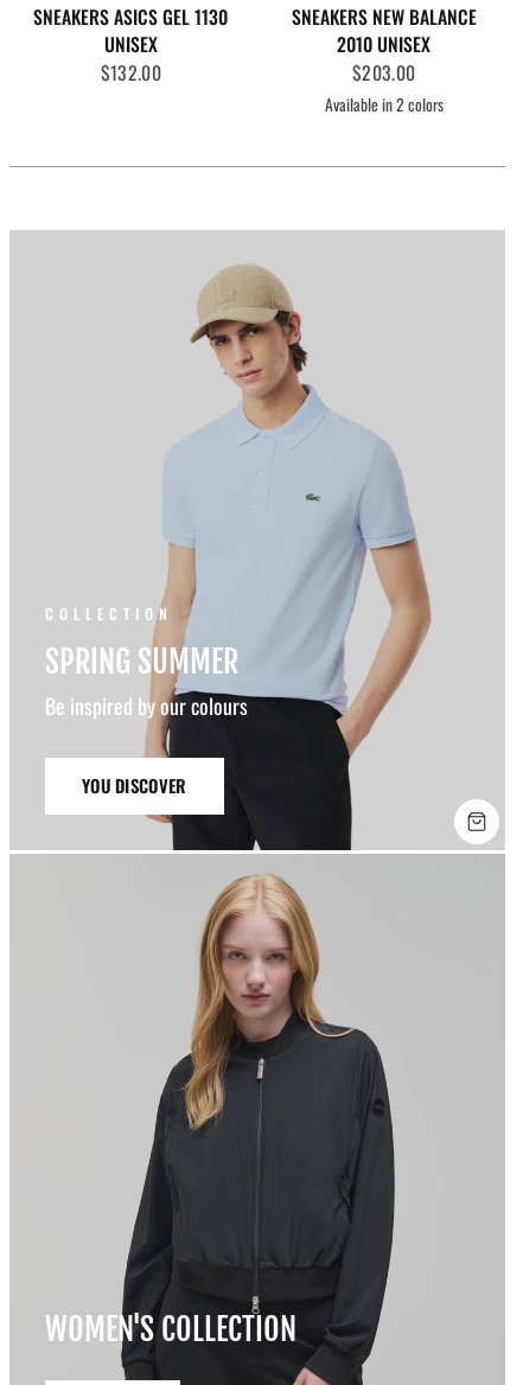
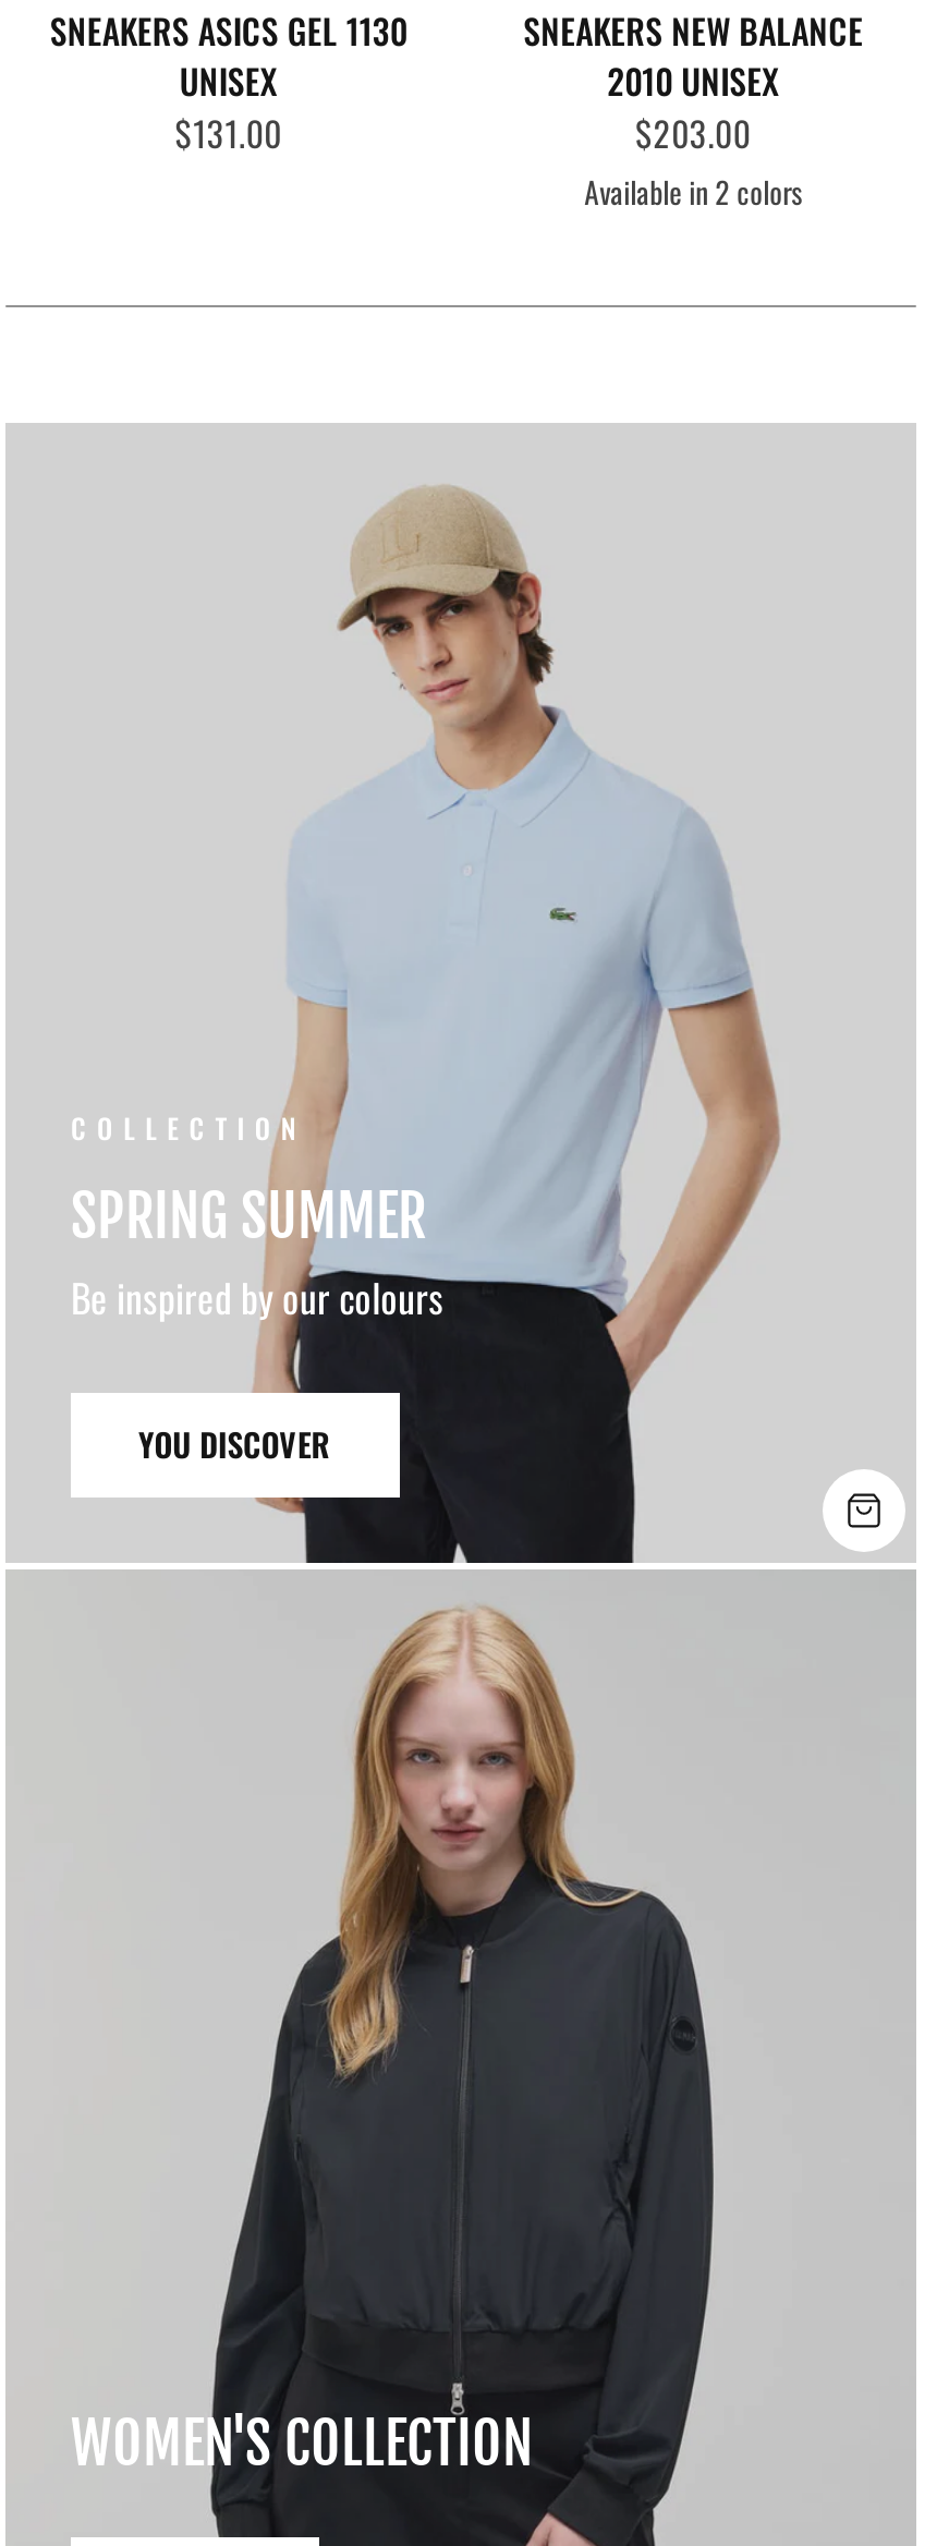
[101,58,161,87] $132.00 -> [175,107,282,160] $131.00

